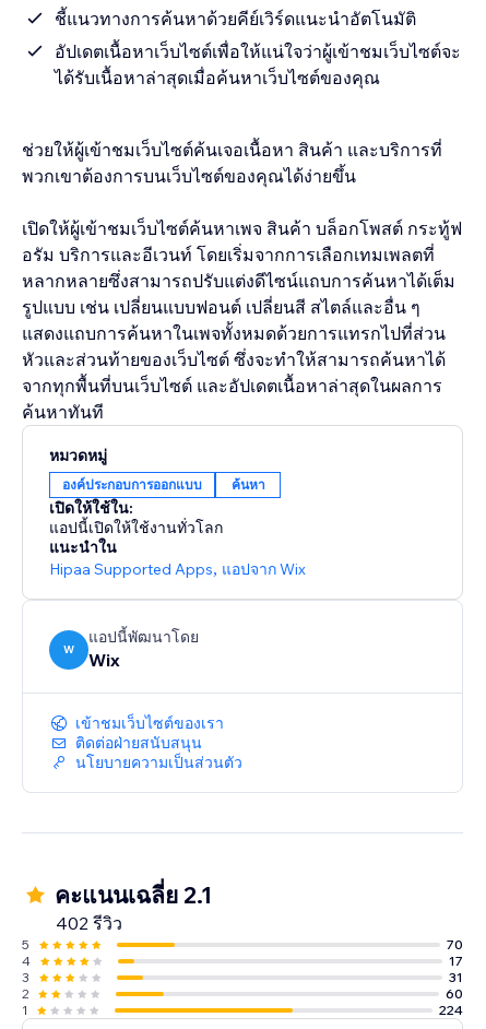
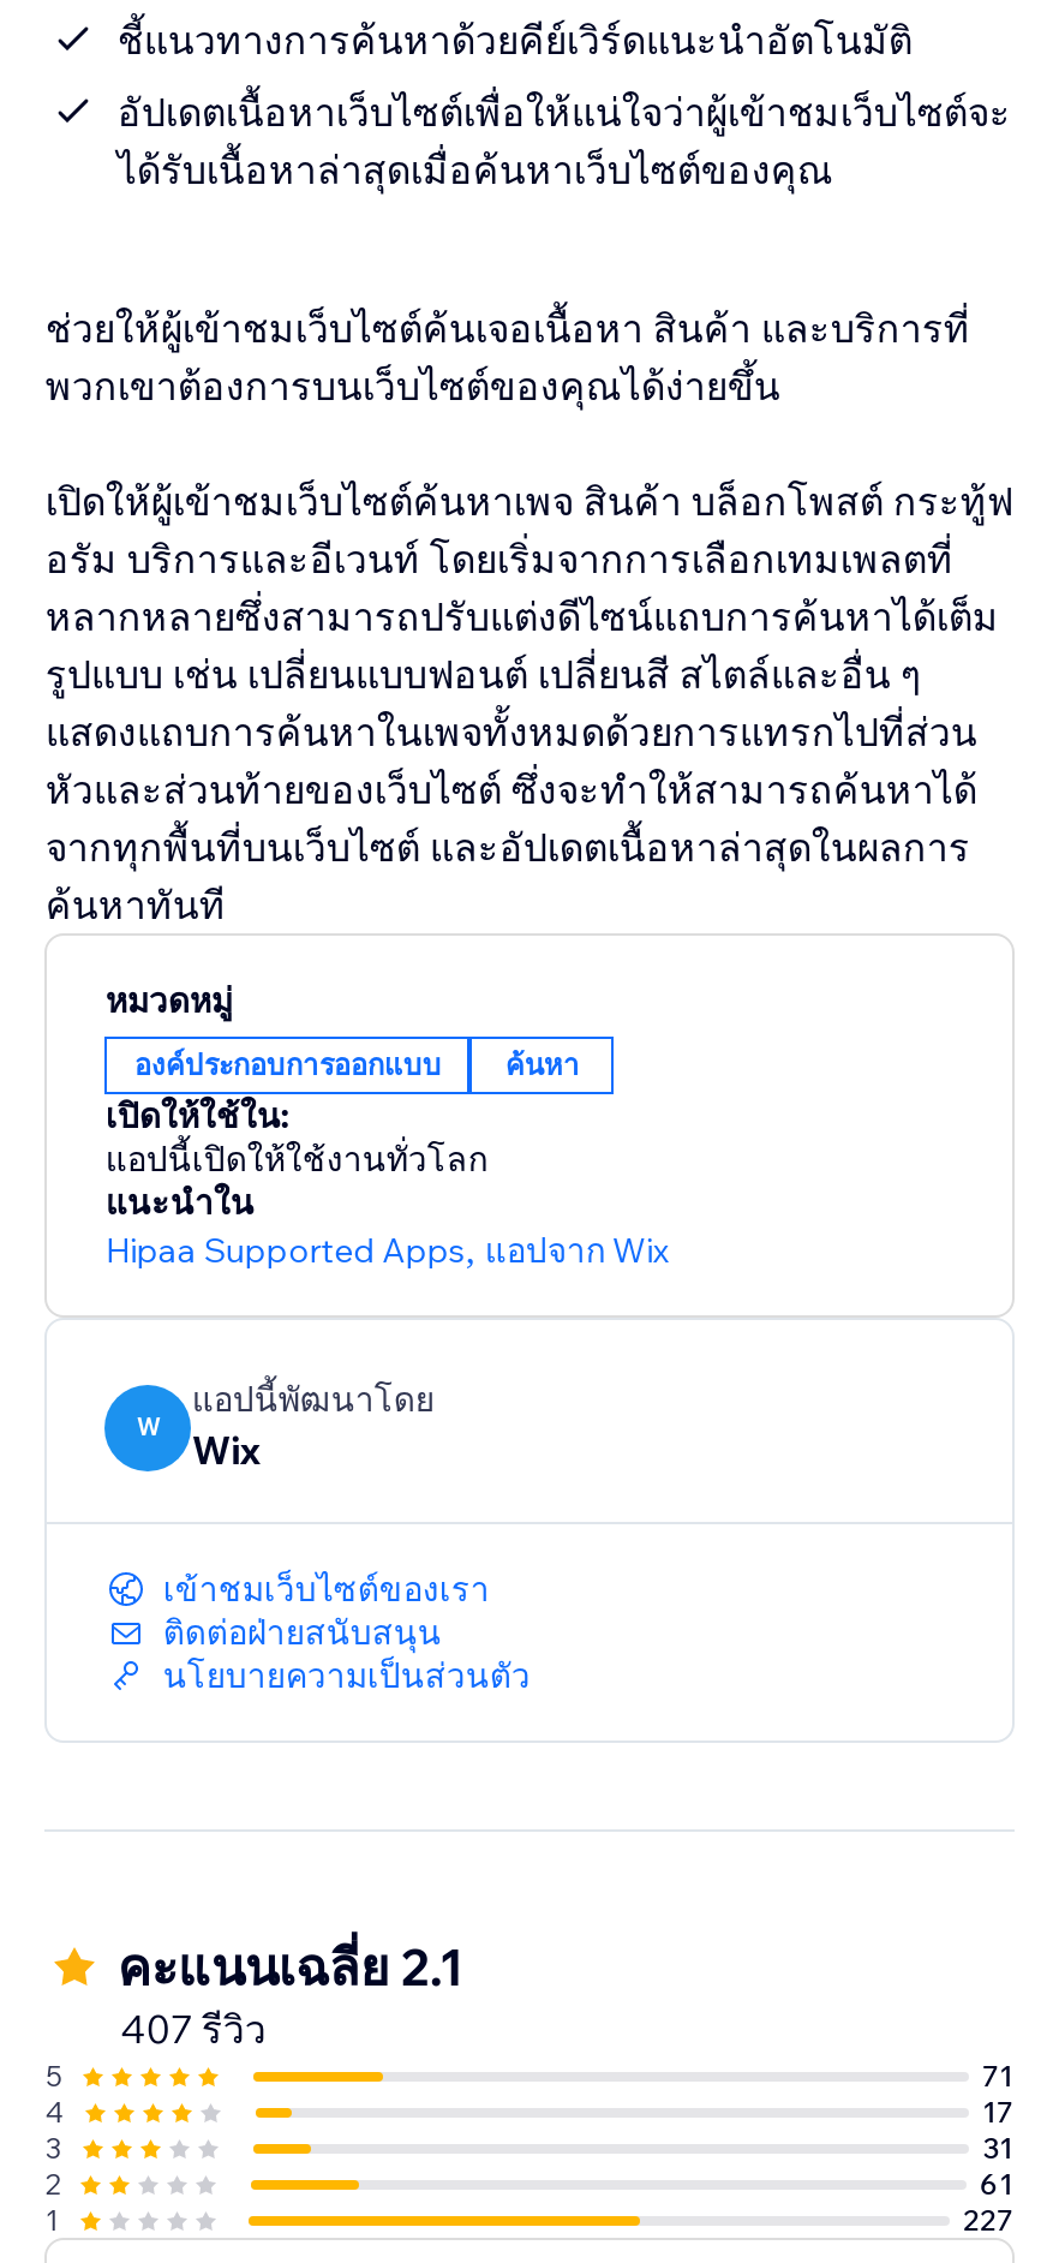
[56,912,123,934] 402 รีวิว -> [120,2005,266,2053] 407 รีวิว
[446,936,463,953] 70 -> [982,2058,1014,2094] 71
[445,985,463,1002] 60 -> [980,2166,1014,2202] 61
[439,1002,463,1018] 224 -> [963,2202,1014,2238] 227

